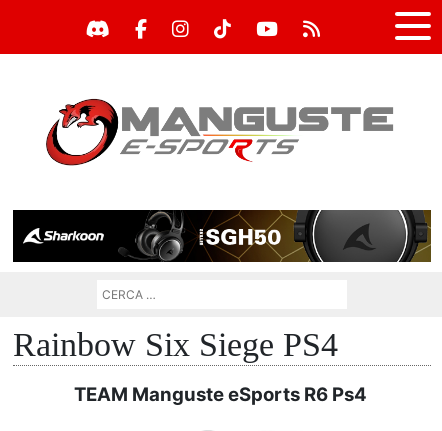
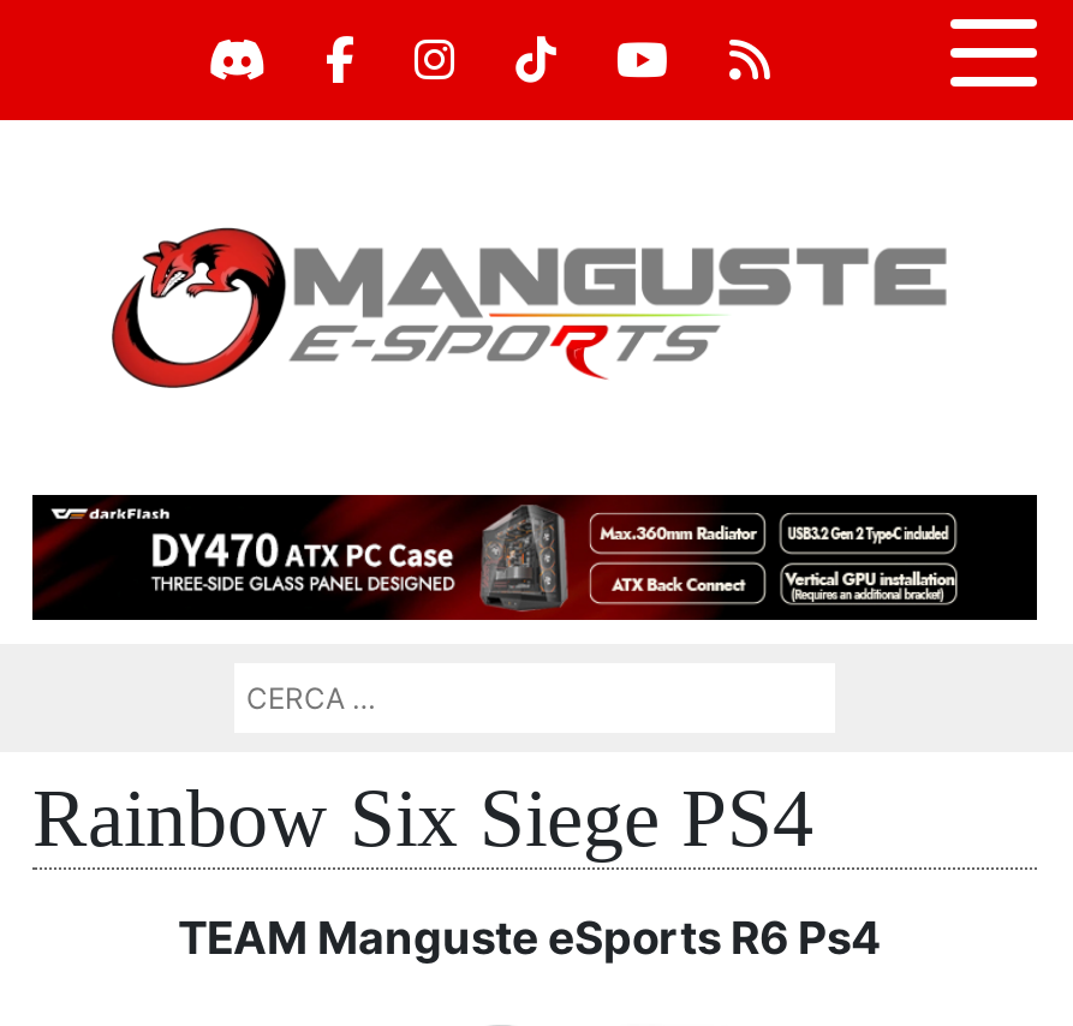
[12,209,432,263] [image] -> [30,495,1039,622] [image]

